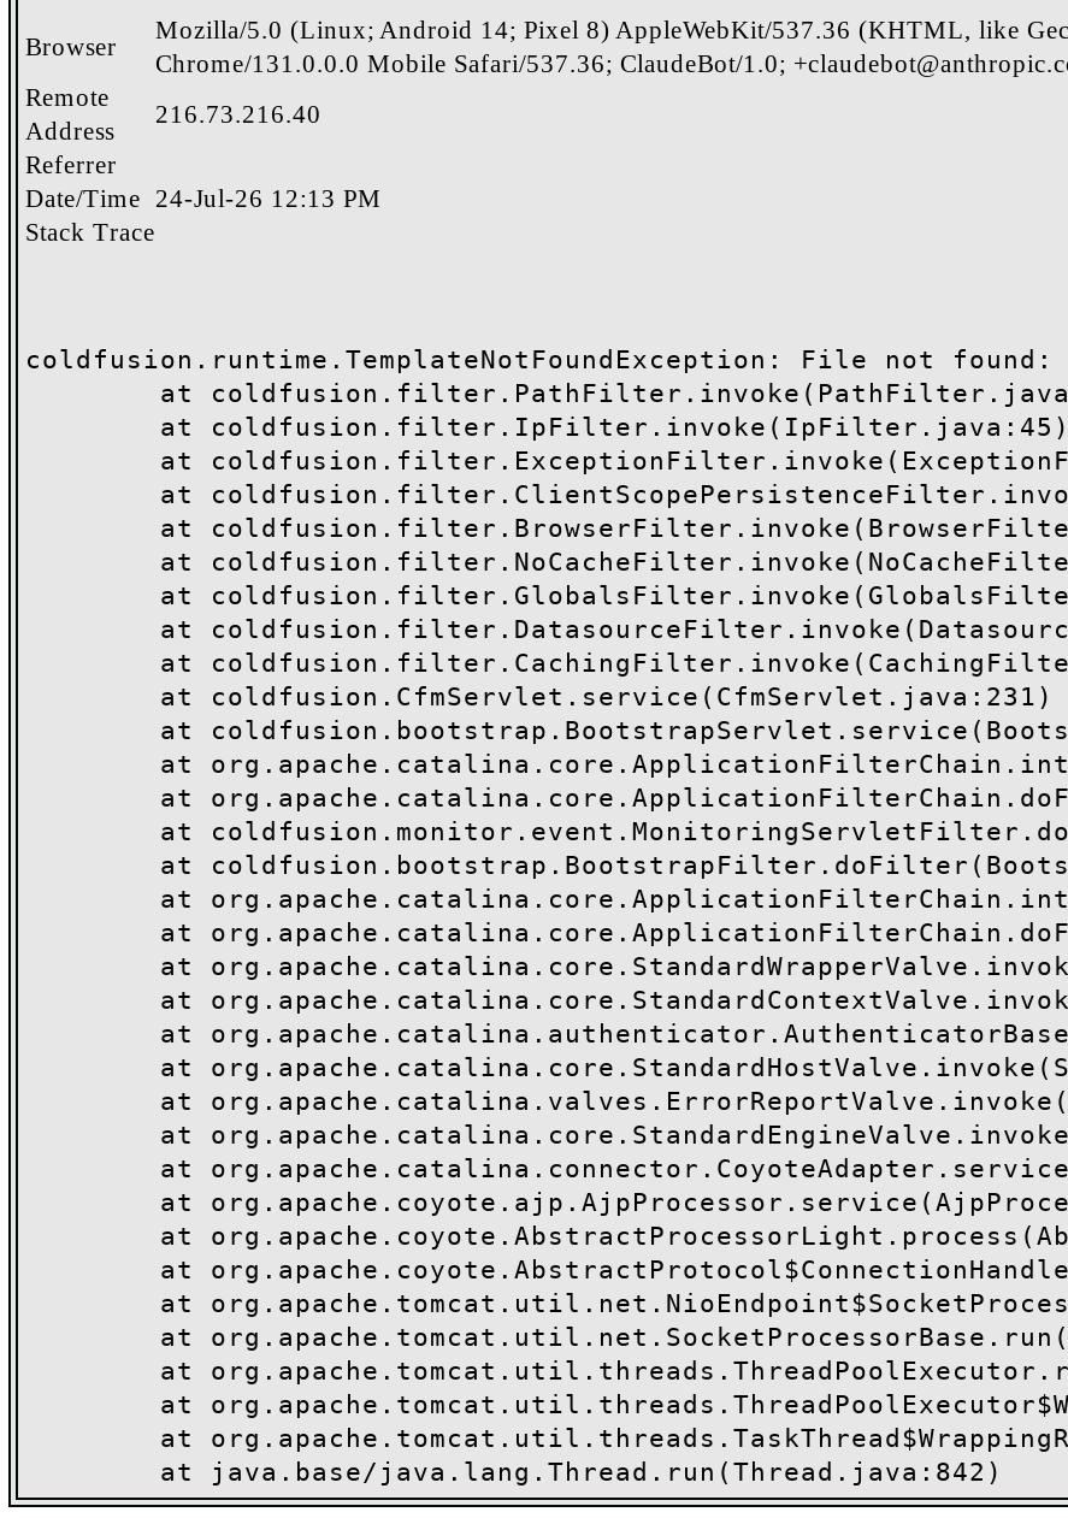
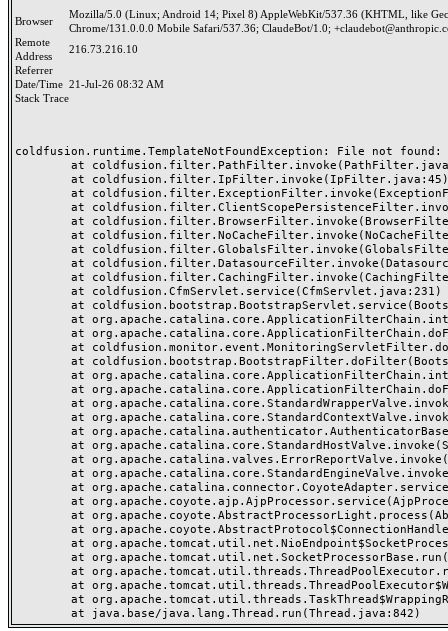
[155,101,321,128] 216.73.216.40 -> [69,44,138,55] 216.73.216.10
[25,185,382,212] Date/Time 24-Jul-26 12:13 PM -> [15,79,164,90] Date/Time 21-Jul-26 08:32 AM

